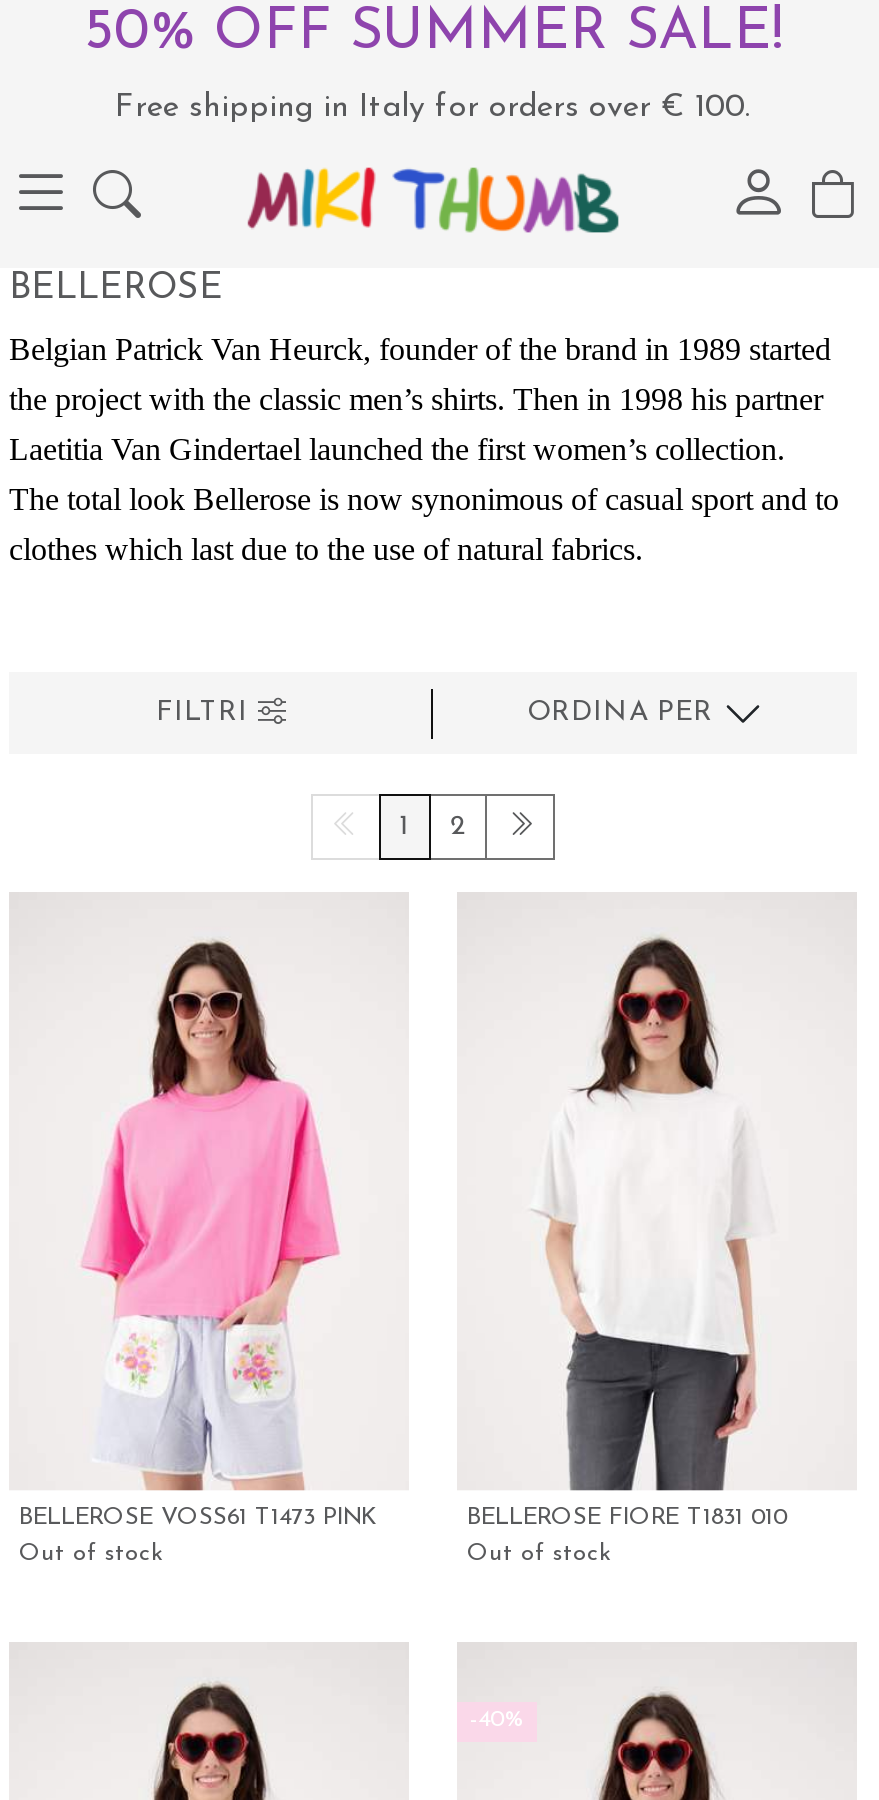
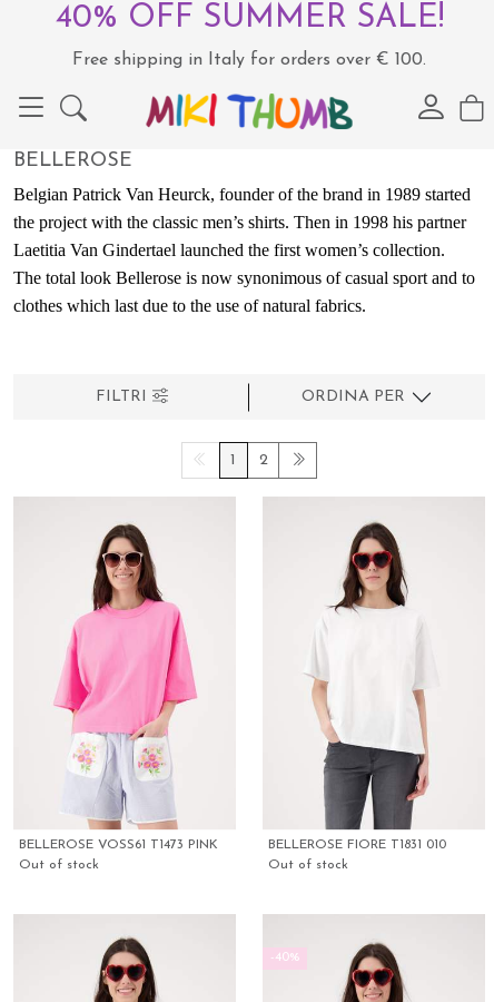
[84,4,782,62] 50% OFF SUMMER SALE! -> [55,2,443,35] 40% OFF SUMMER SALE!

